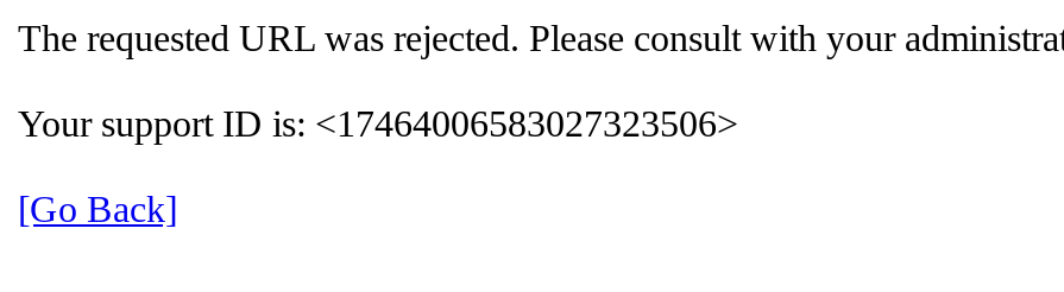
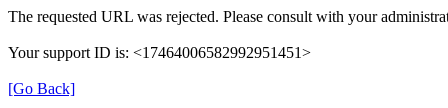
[18,103,738,144] Your support ID is: <17464006583027323506> -> [8,44,311,61] Your support ID is: <17464006582992951451>

